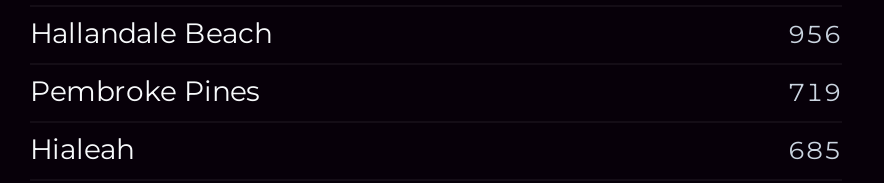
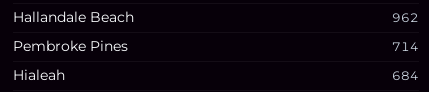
[788,19,842,49] 956 -> [392,10,419,25] 962
[788,77,842,107] 719 -> [392,39,419,54] 714
[788,135,842,165] 685 -> [392,68,419,83] 684

